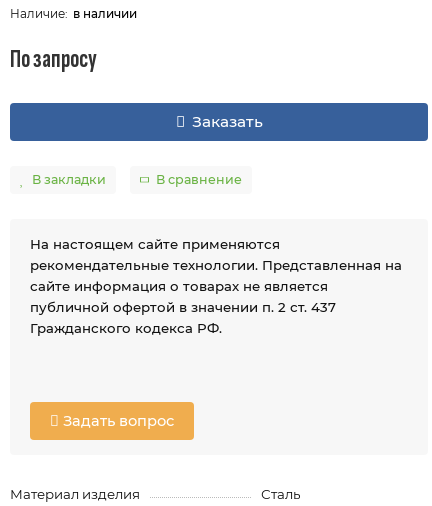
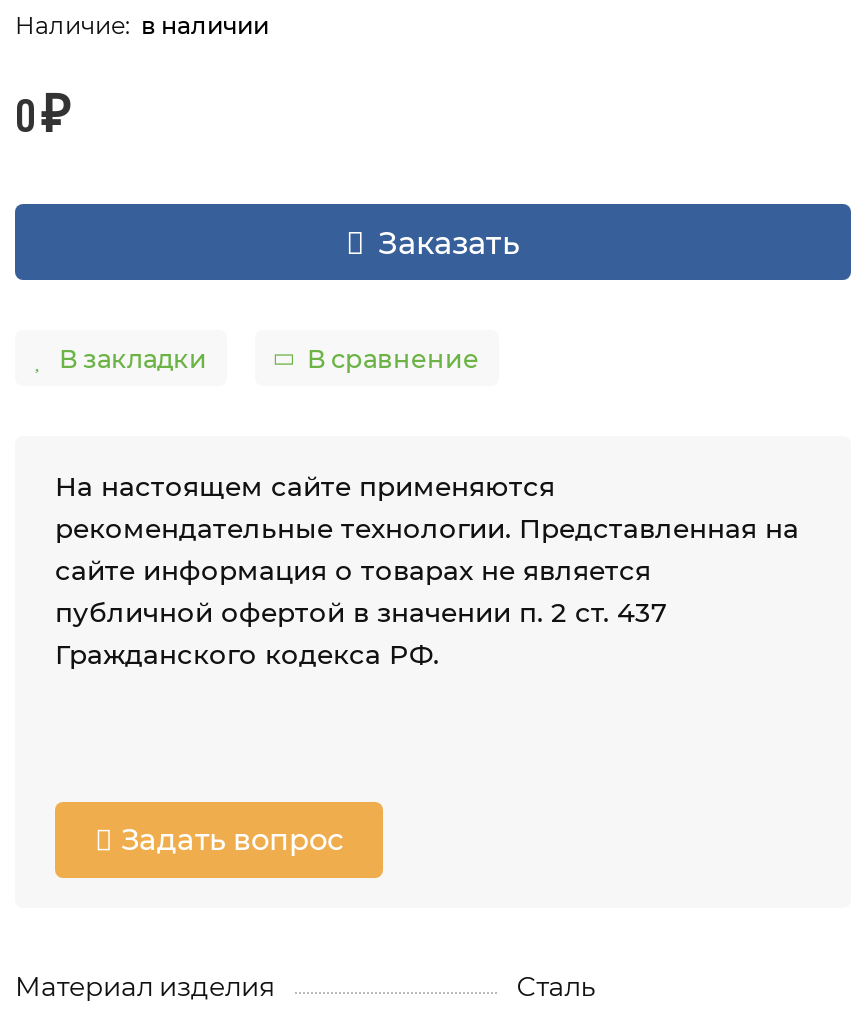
[10,43,97,74] По запросу -> [15,86,71,148] 0 ₽

